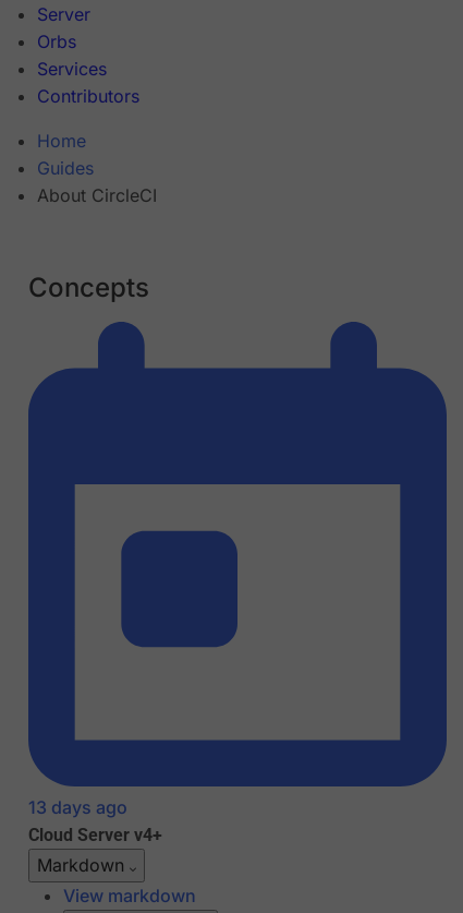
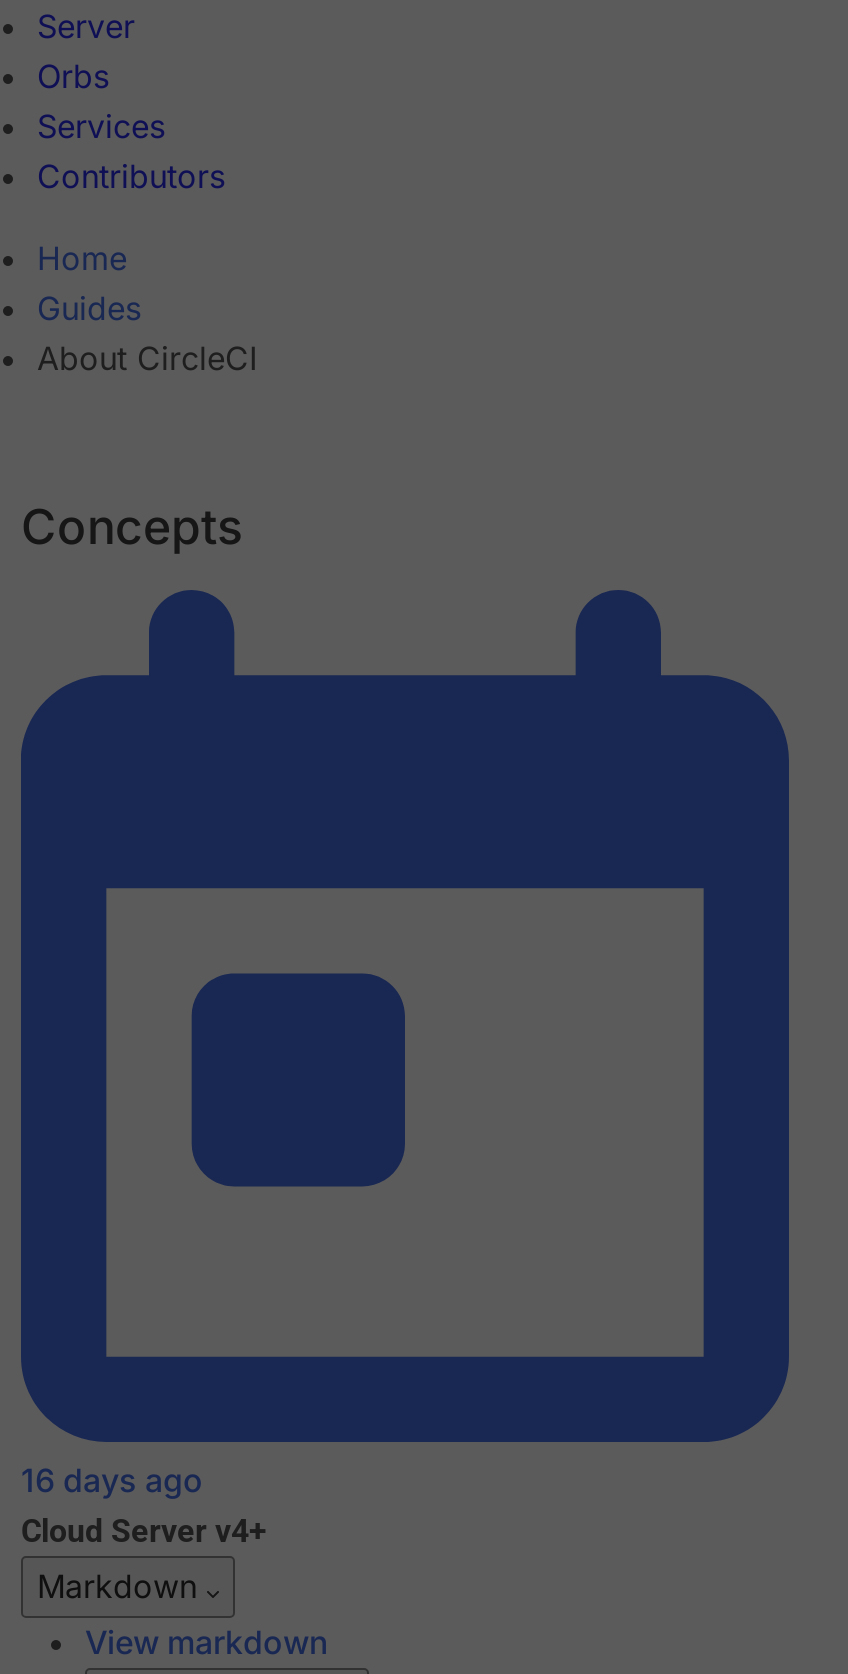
[28,797,127,819] 13 days ago -> [21,1461,203,1501] 16 days ago

